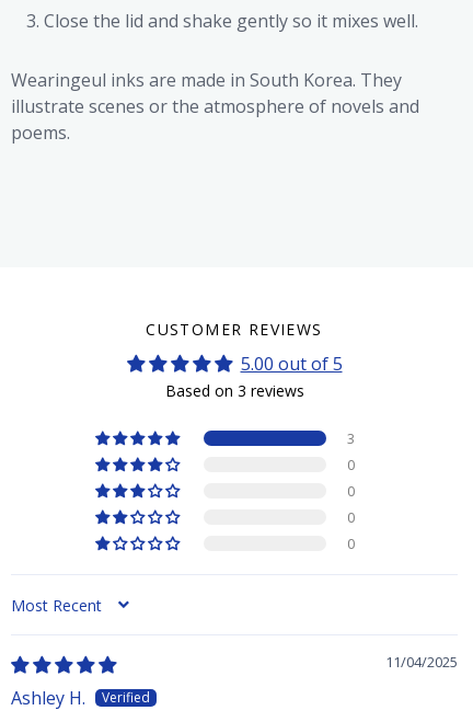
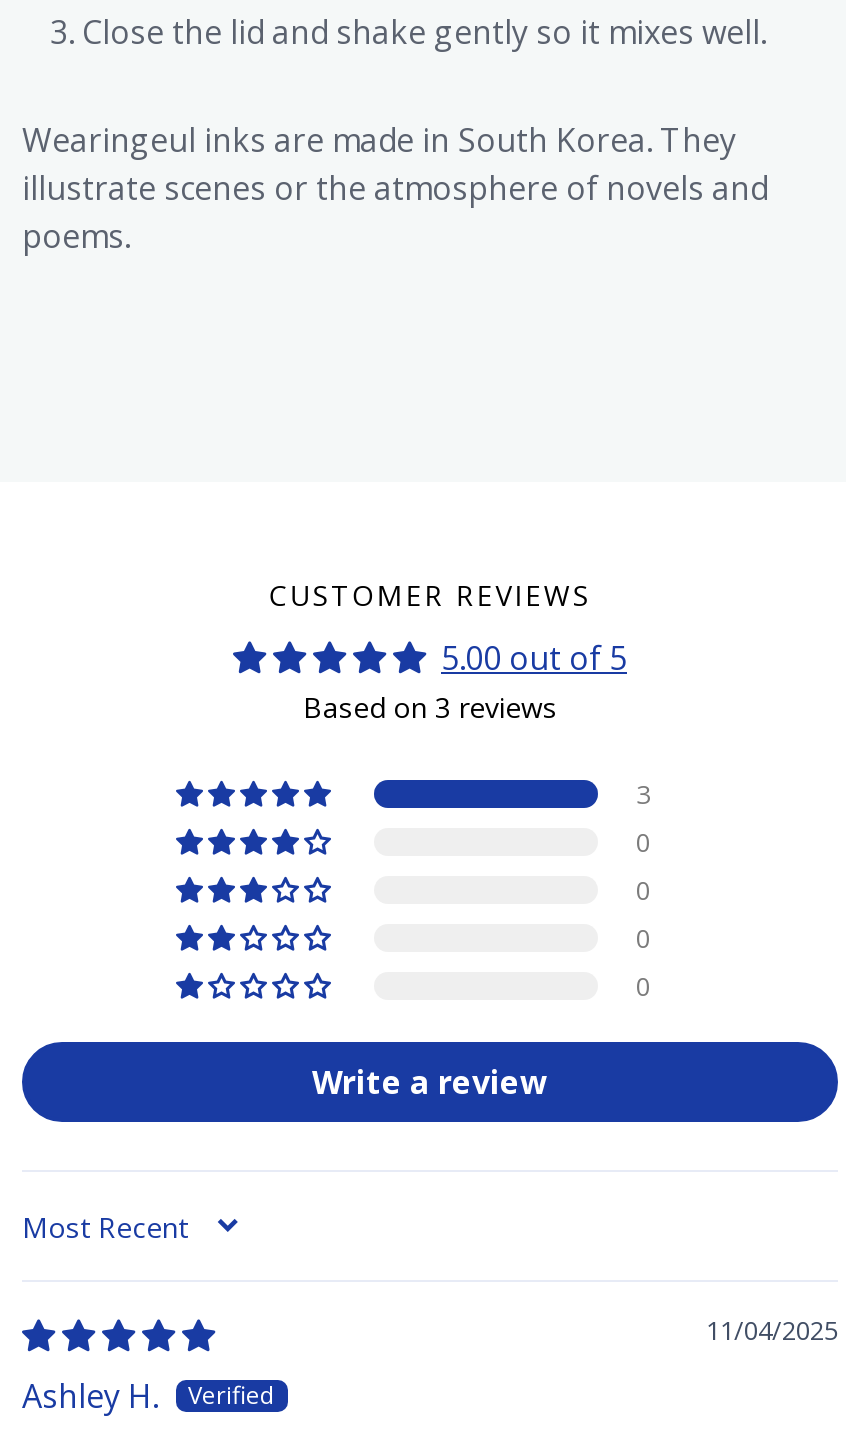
none -> [312,1061,548,1105] Write a review

